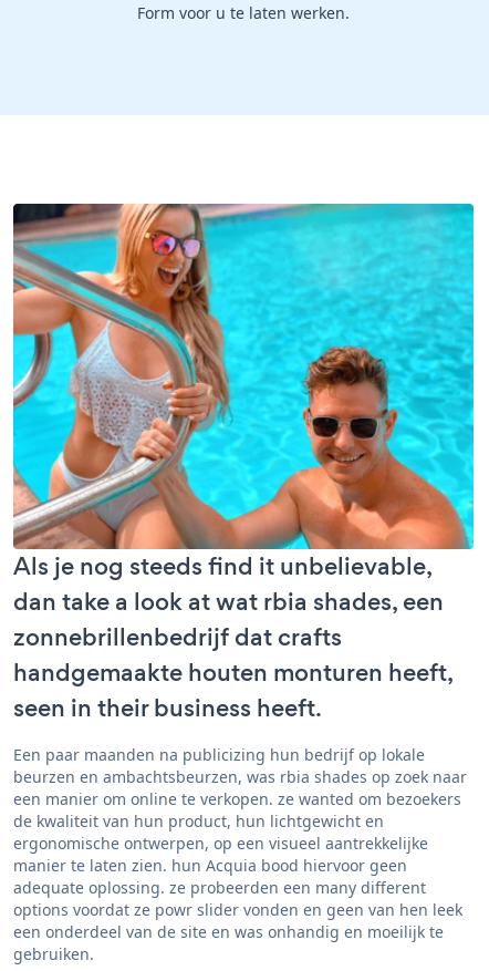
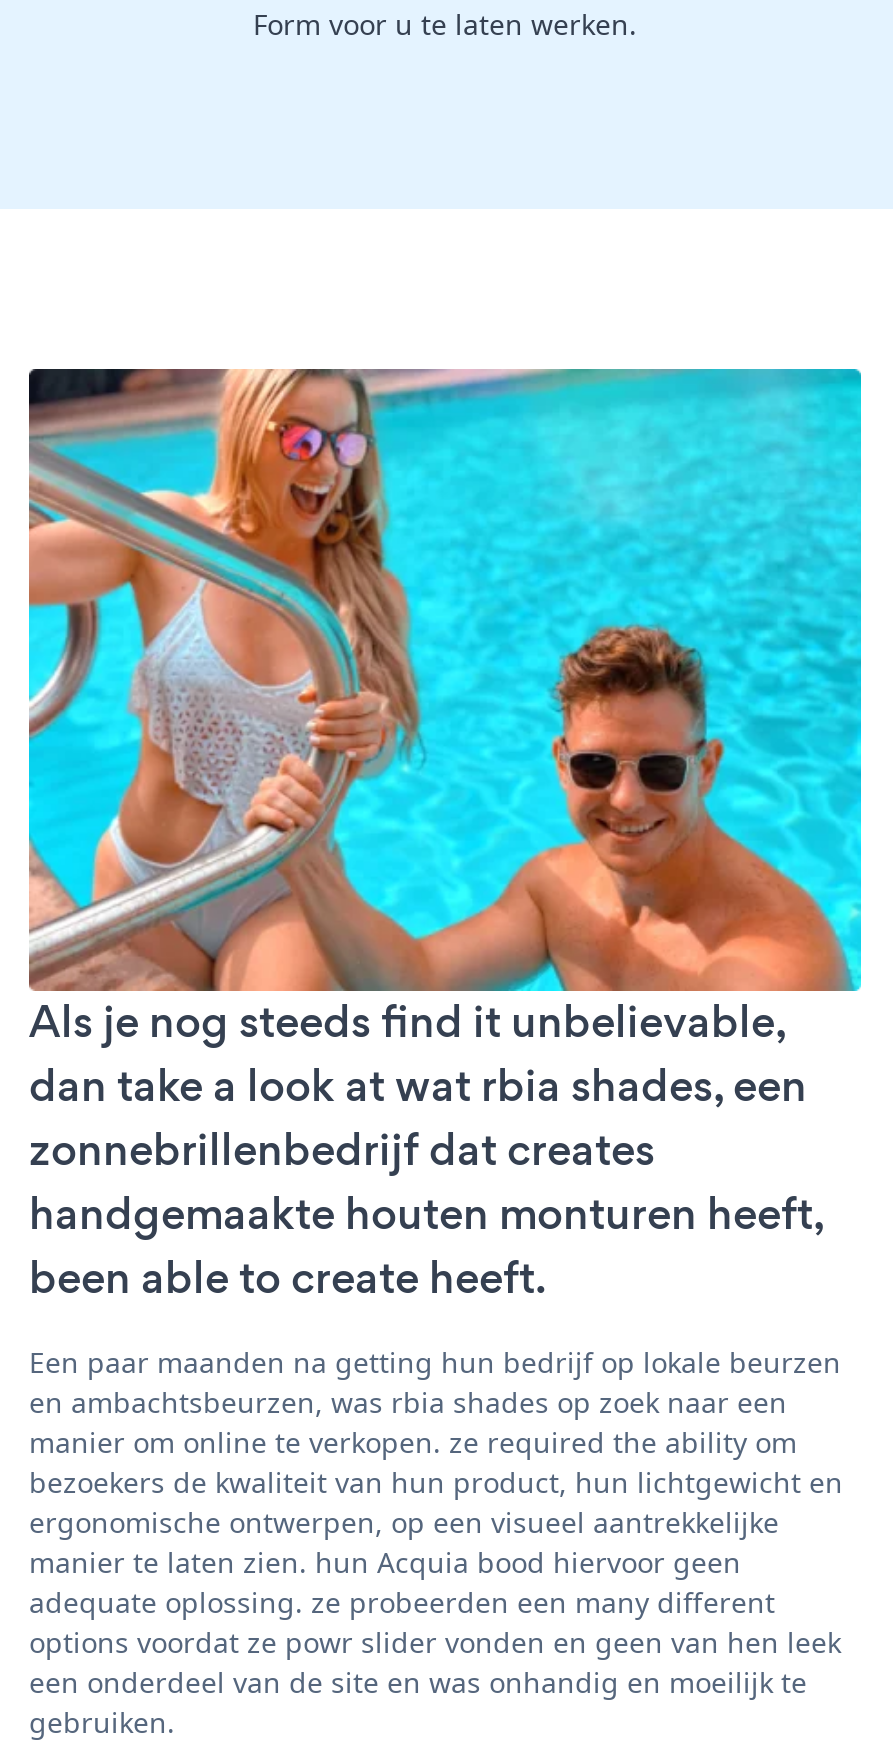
[13,620,342,654] zonnebrillenbedrijf dat crafts -> [29,1120,655,1182] zonnebrillenbedrijf dat creates
[13,691,322,725] seen in their business heeft. -> [29,1248,547,1310] been able to create heeft.
[13,744,467,831] Een paar maanden na publicizing hun bedrijf op lokale | beurzen en ambachtsbeurzen, was rbia shades op zoek naar | een manier om online te verkopen. ze wanted om bezoekers | de kwaliteit van hun product, hun lichtgewicht en -> [29,1344,843,1502] Een paar maanden na getting hun bedrijf op lokale beurzen | en ambachtsbeurzen, was rbia shades op zoek naar een | manier om online te verkopen. ze required the ability om | bezoekers de kwaliteit van hun product, hun lichtgewicht en

